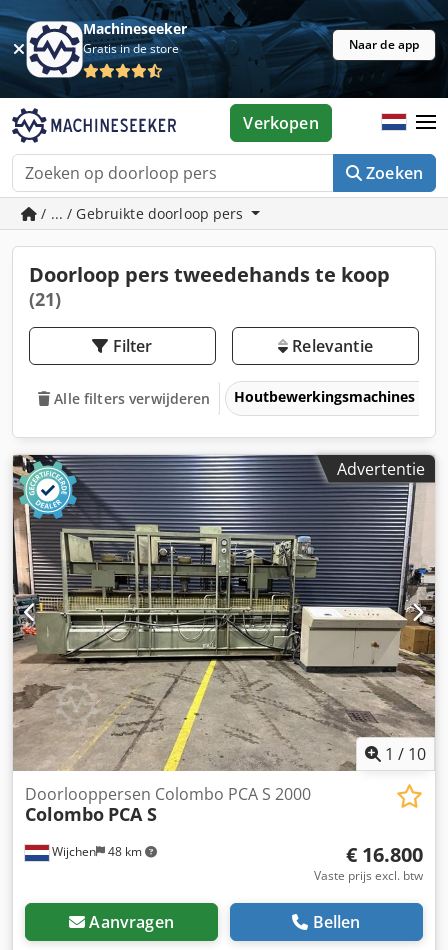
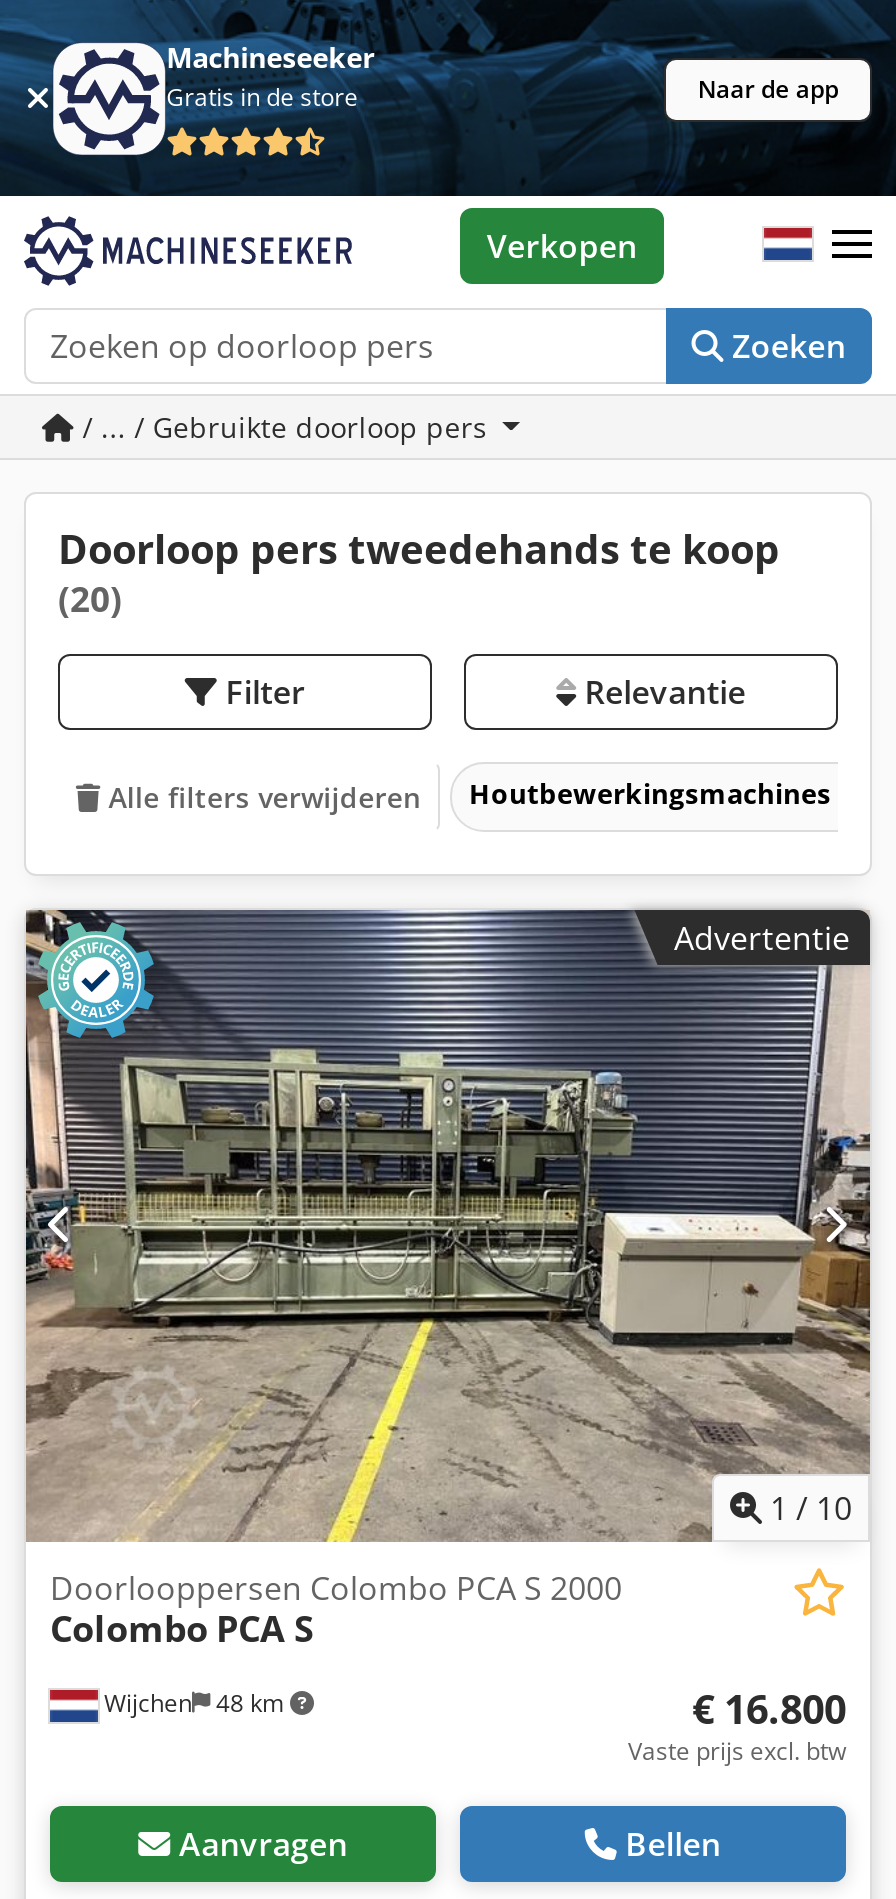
[29,287,61,311] (21) -> [58,574,122,622] (20)

